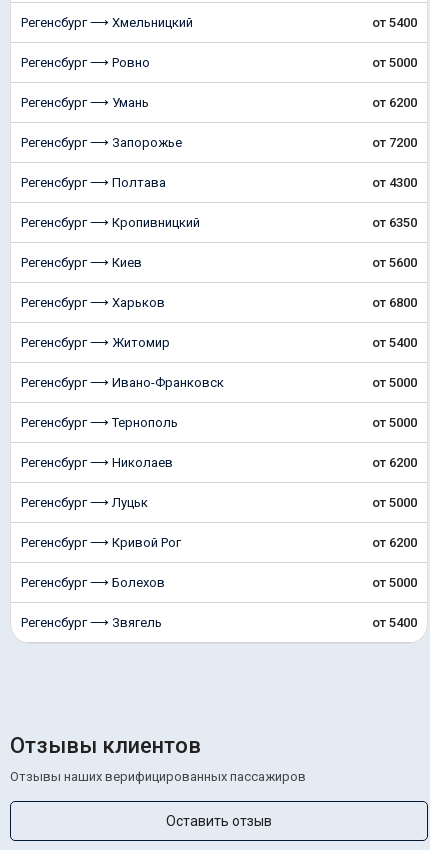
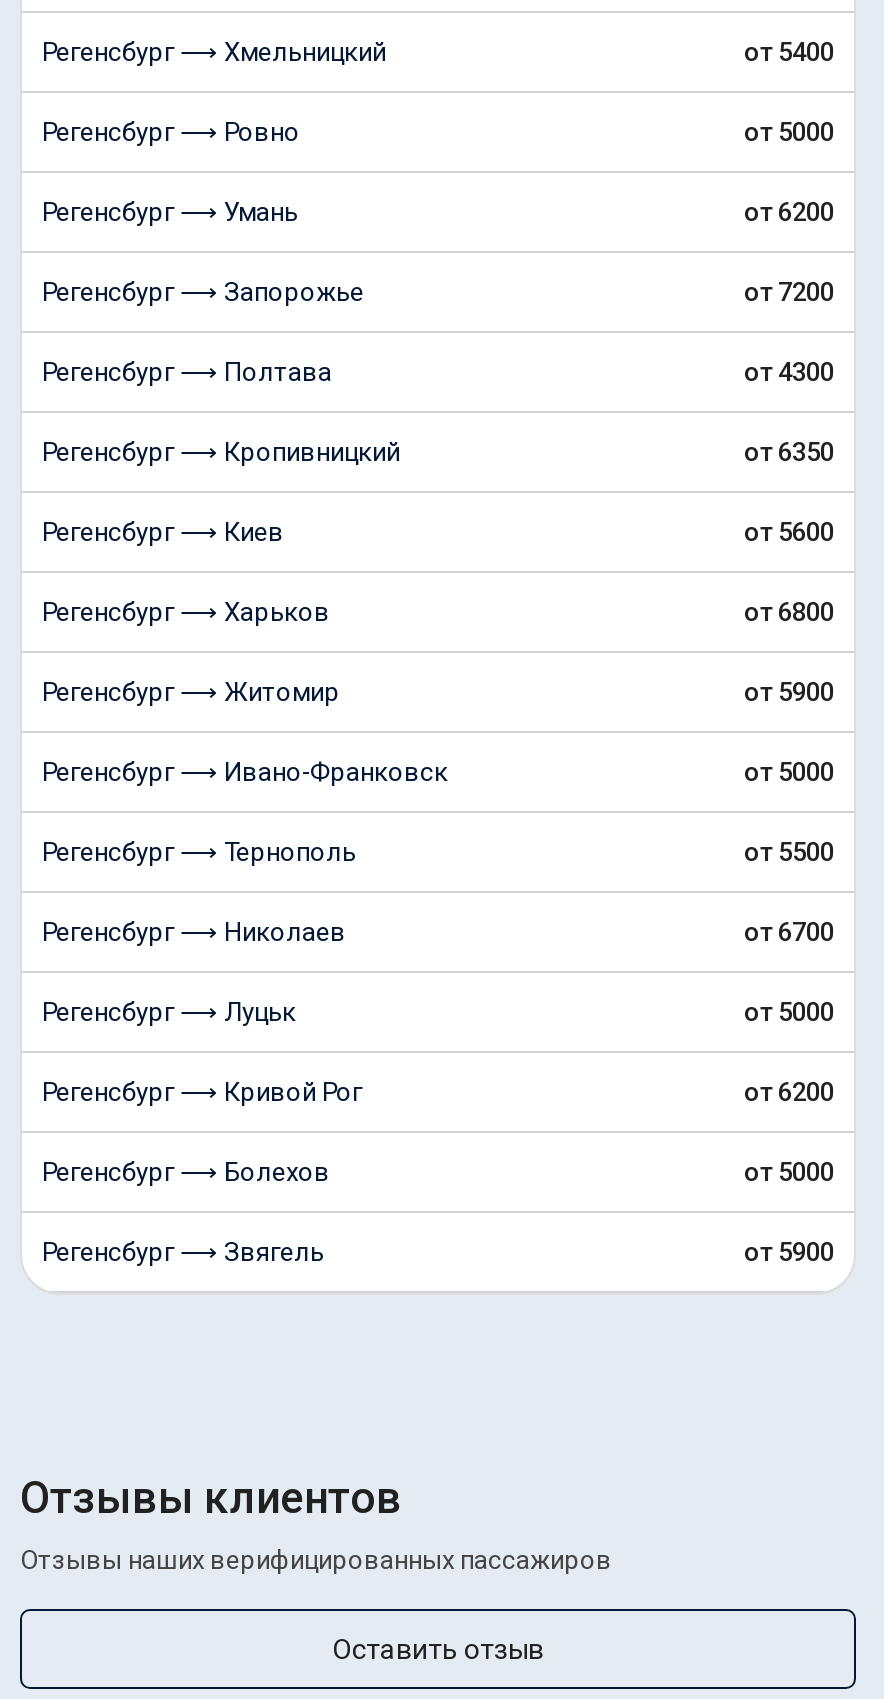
[372,335,417,350] от 5400 -> [744,677,834,707] от 5900
[372,415,417,430] от 5000 -> [744,837,834,867] от 5500
[372,455,417,470] от 6200 -> [744,917,834,947] от 6700
[372,615,417,630] от 5400 -> [744,1237,834,1267] от 5900

